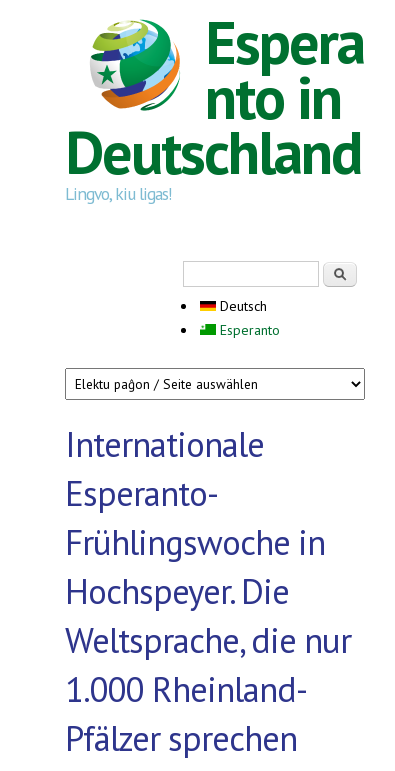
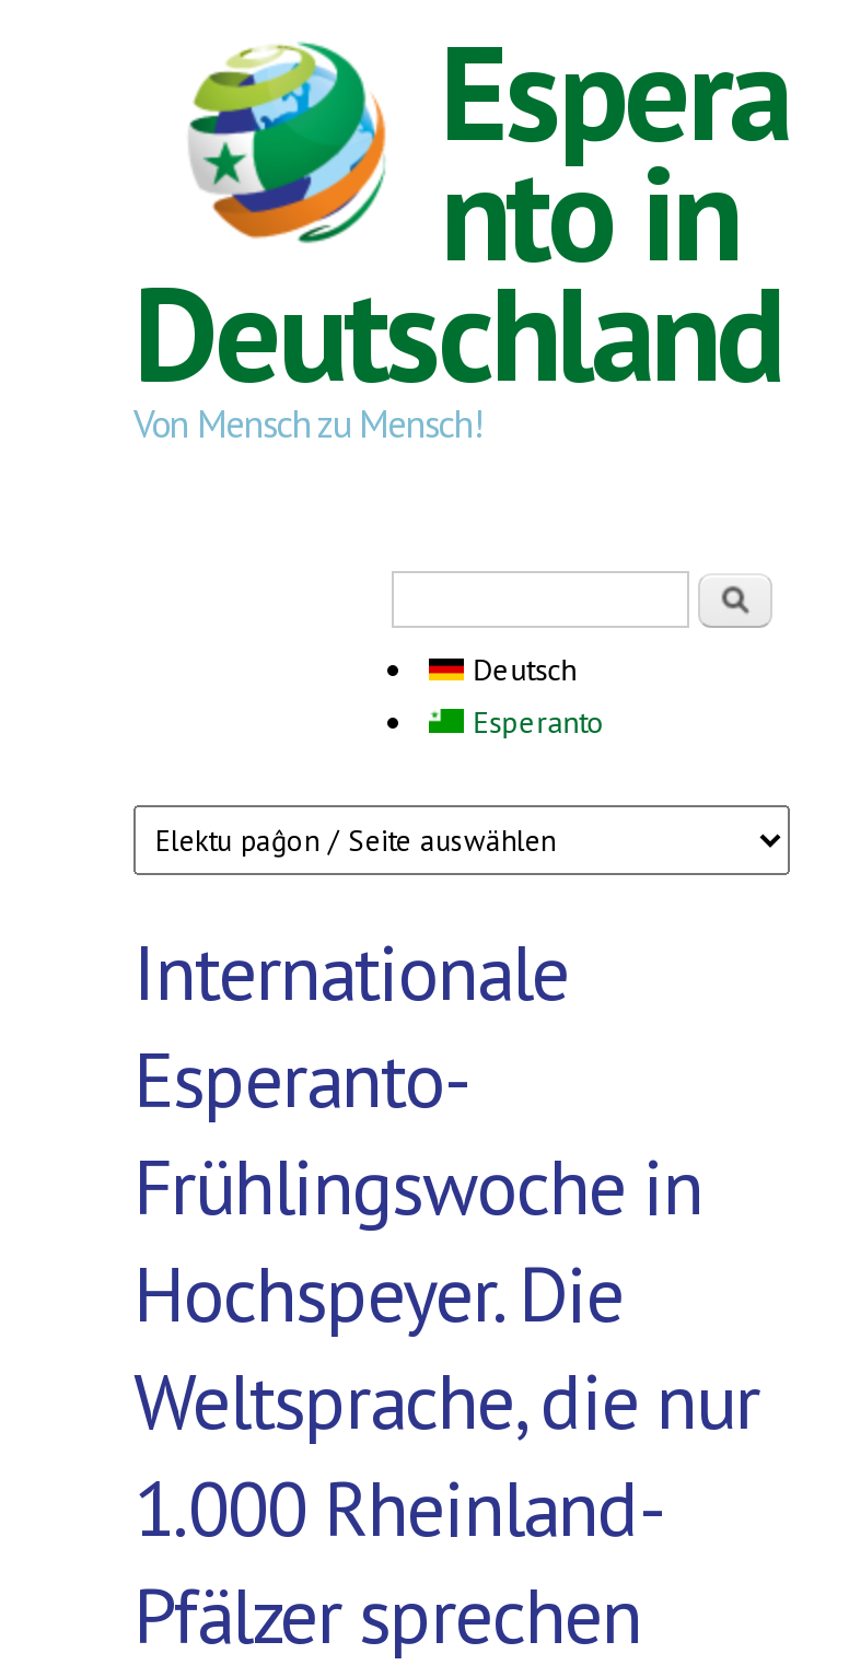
[65,182,172,205] Lingvo, kiu ligas! -> [133,398,481,449] Von Mensch zu Mensch!

